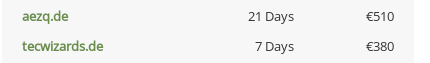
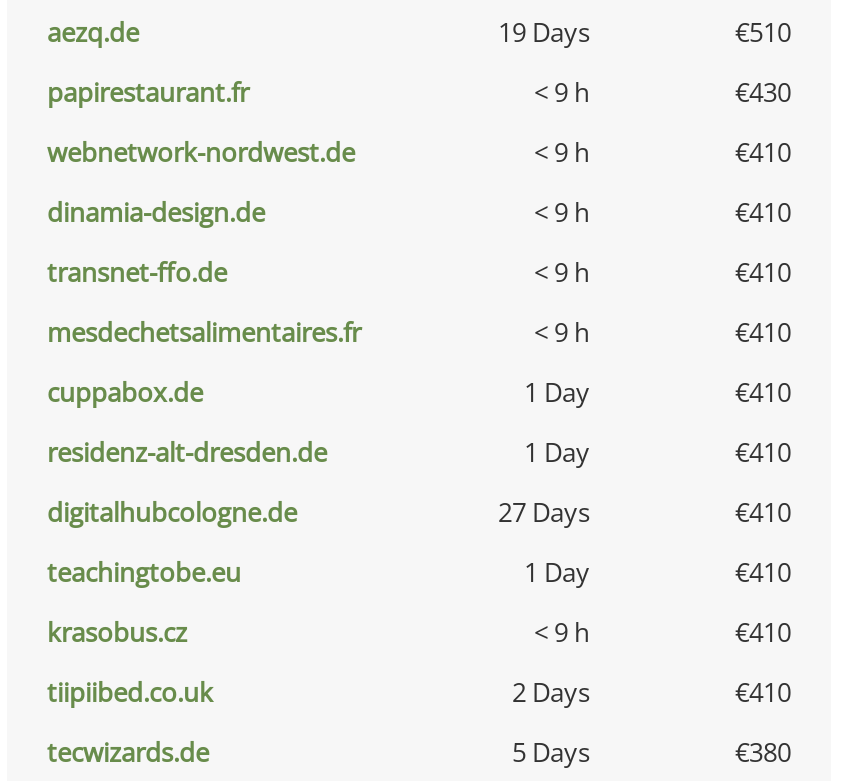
[247,7,293,25] 21 Days -> [498,14,590,50] 19 Days
none -> [47,74,791,710] papirestaurant.fr | < 9 h | €430 | webnetwork-nordwest.de | < 9 h | €410 | dinamia-design.de | < 9 h | €410 | transnet-ffo.de | < 9 h | €410 | mesdechetsalimentaires.fr | < 9 h | €410 | cuppabox.de | 1 Day | €410 | residenz-alt-dresden.de | 1 Day | €410 | digitalhubcologne.de | 27 Days | €410 | teachingtobe.eu | 1 Day | €410 | krasobus.cz | < 9 h | €410 | tiipiibed.co.uk | 2 Days | €410
[254,37,293,55] 7 Days -> [512,734,590,770] 5 Days

